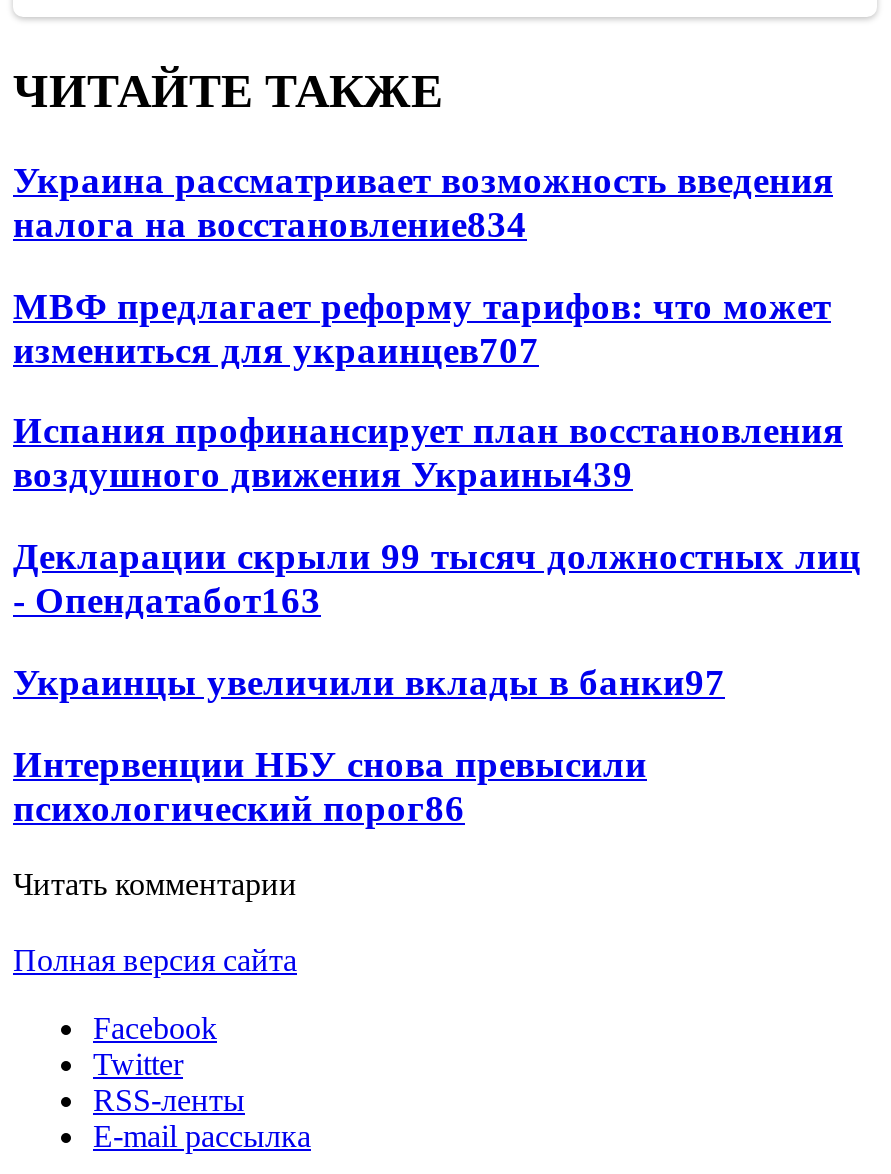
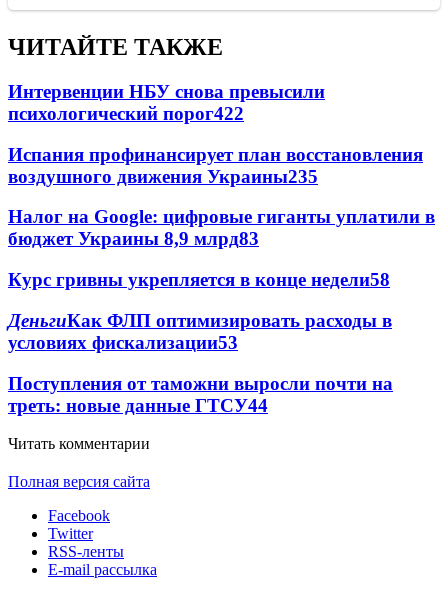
[13,159,861,703] Украина рассматривает возможность введения | налога на восстановление834 | МВФ предлагает реформу тарифов: что может | измениться для украинцев707 | воздушного движения Украины439 | Декларации скрыли 99 тысяч должностных лиц | - Опендатабот163 | Украинцы увеличили вклады в банки97 -> none
moved [13,410,843,452] -> [8,144,423,165]: Испания профинансирует план восстановления
moved [13,742,647,784] -> [8,81,325,102]: Интервенции НБУ снова превысили
[13,786,465,828] психологический порог86 -> [8,103,435,416] психологический порог422 | воздушного движения Украины235 | Налог на Google: цифровые гиганты уплатили в | бюджет Украины 8,9 млрд83 | Курс гривны укрепляется в конце недели58 | ДеньгиКак ФЛП оптимизировать расходы в | условиях фискализации53 | Поступления от таможни выросли почти на | треть: новые данные ГТСУ44

